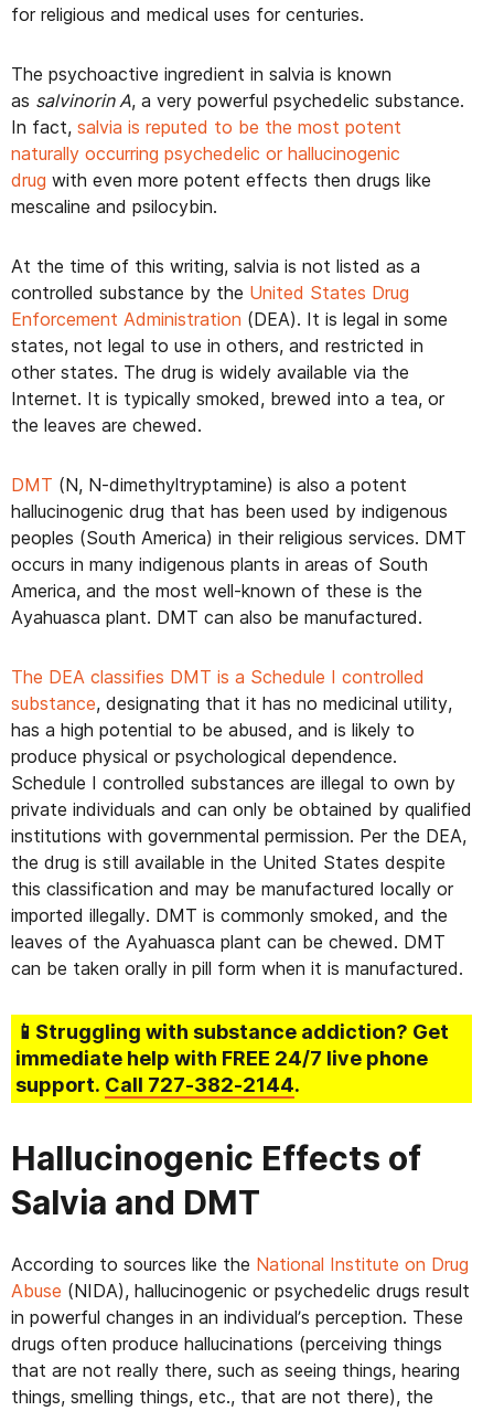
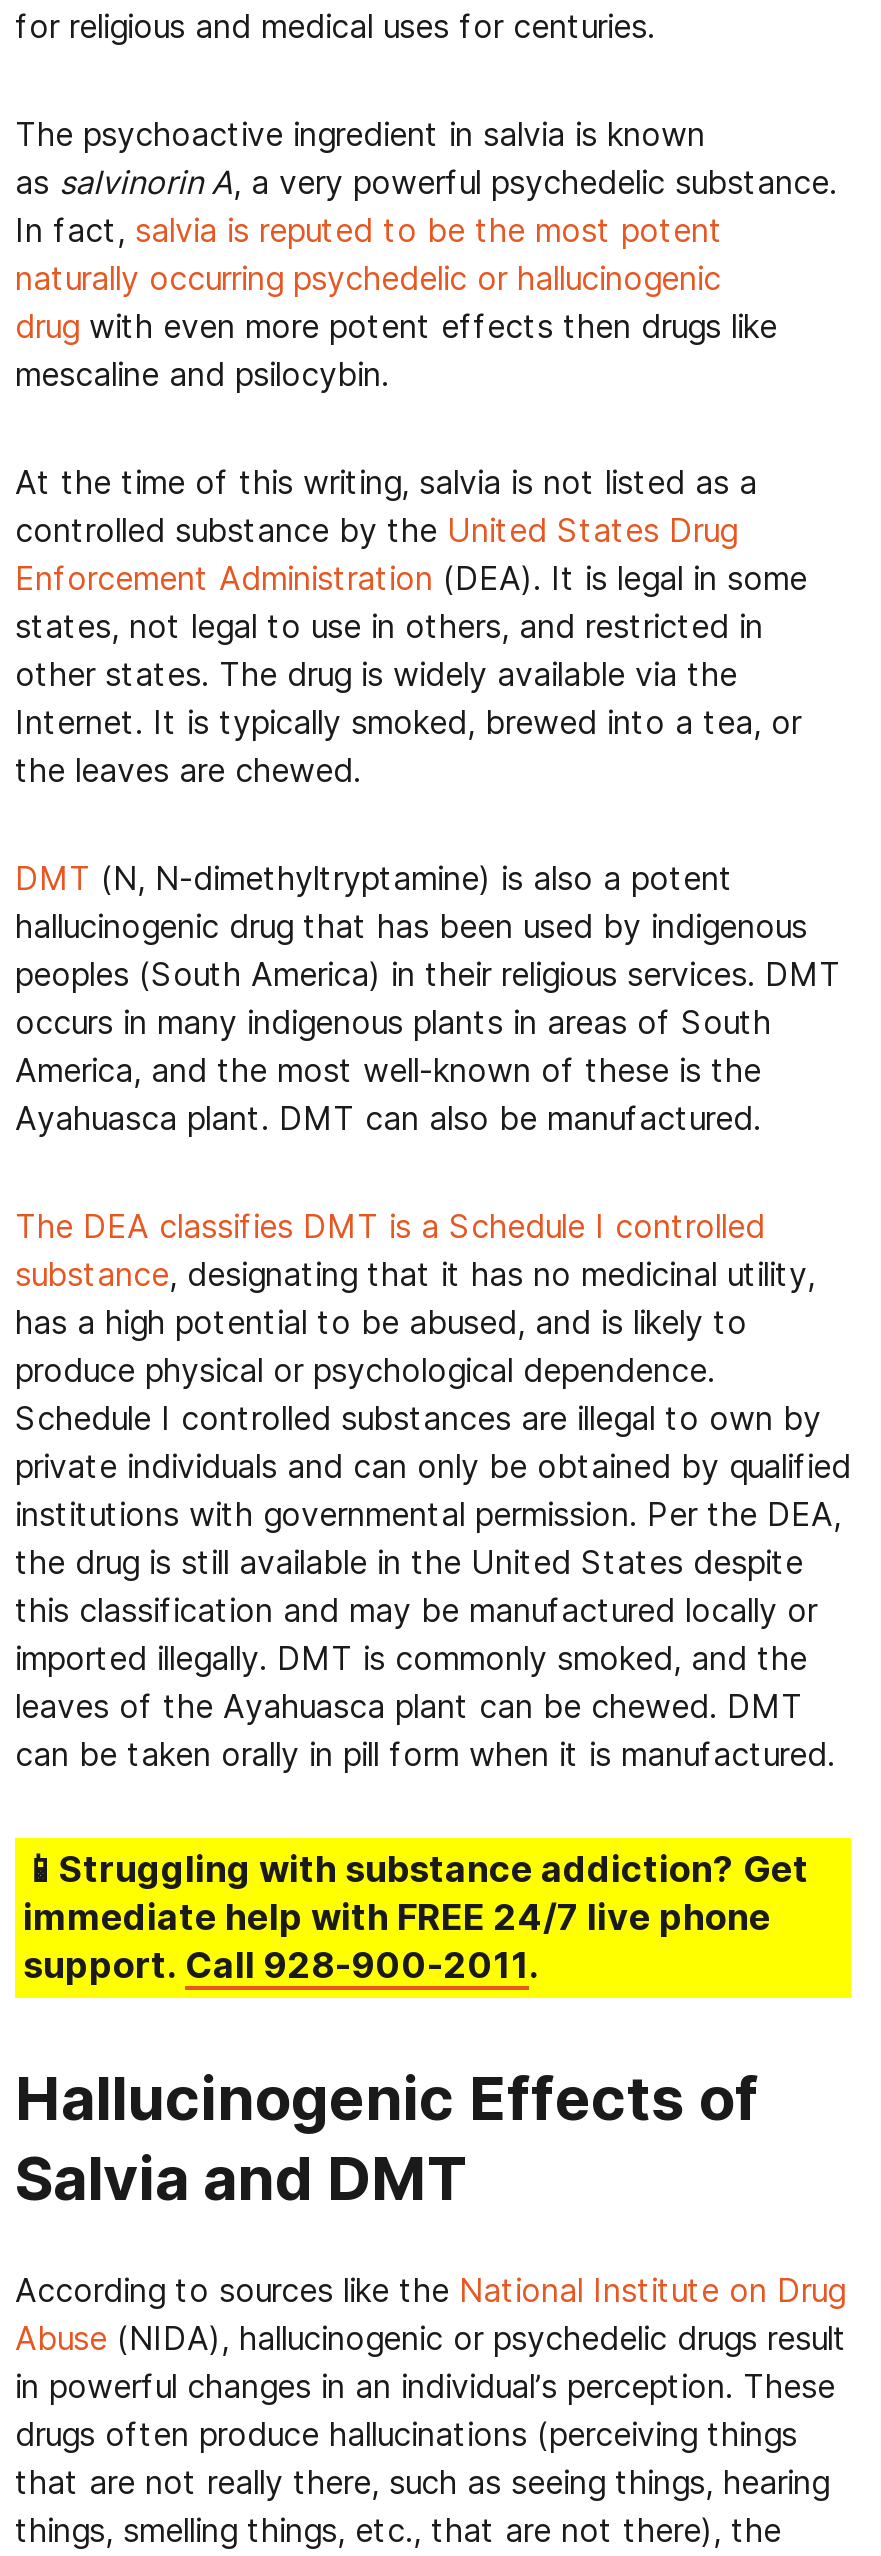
[15,1073,300,1096] support. Call 727-382-2144. -> [23,1944,539,1986] support. Call 928-900-2011.

